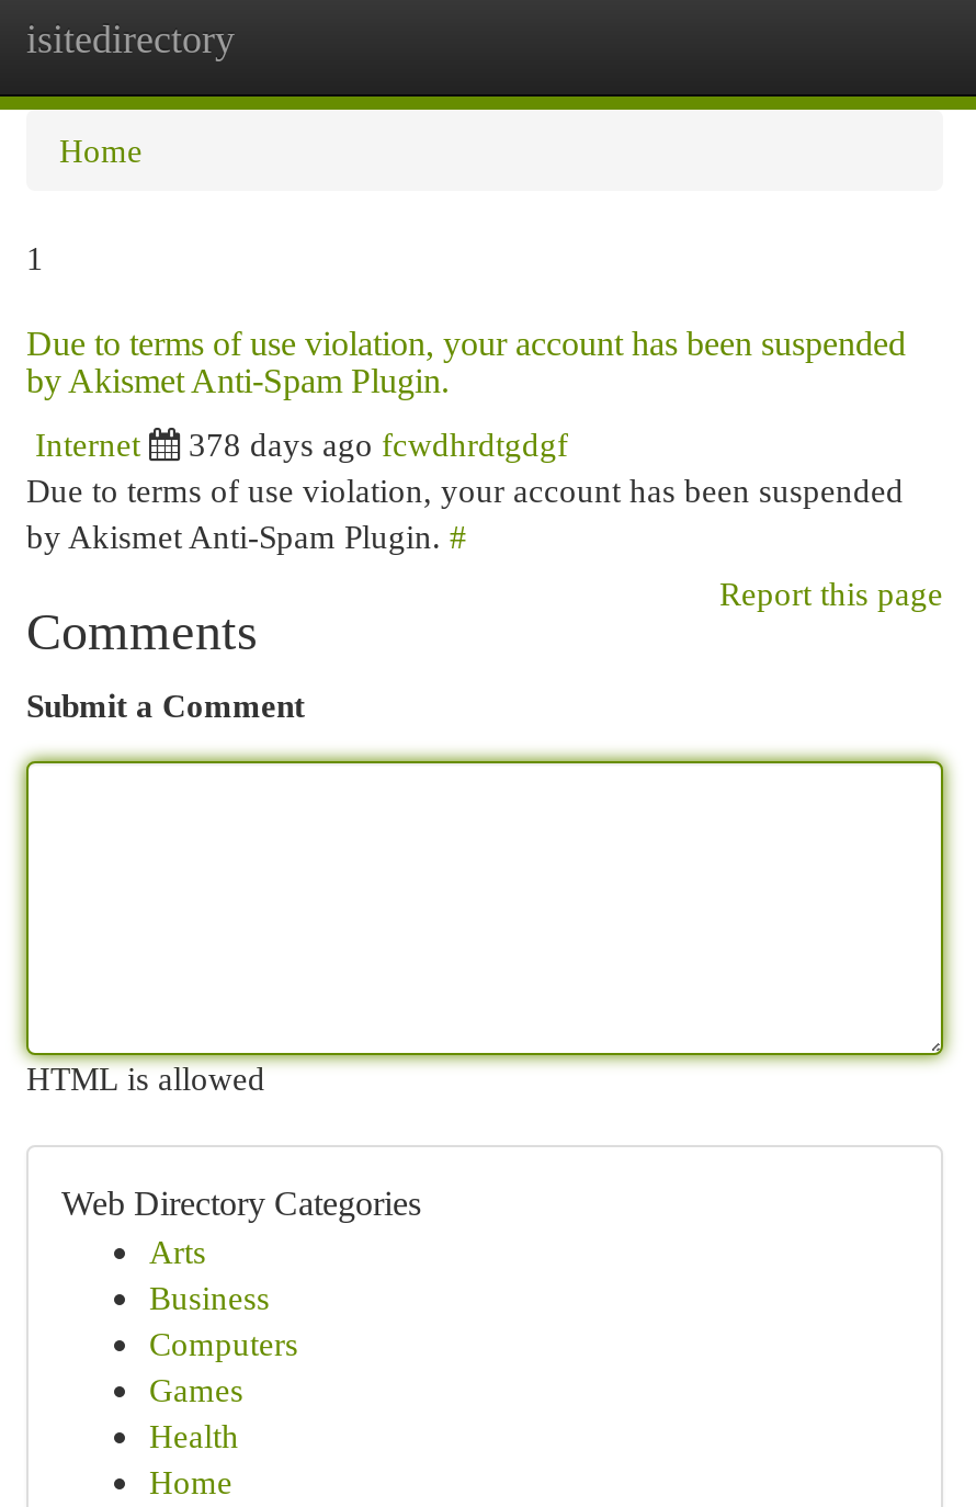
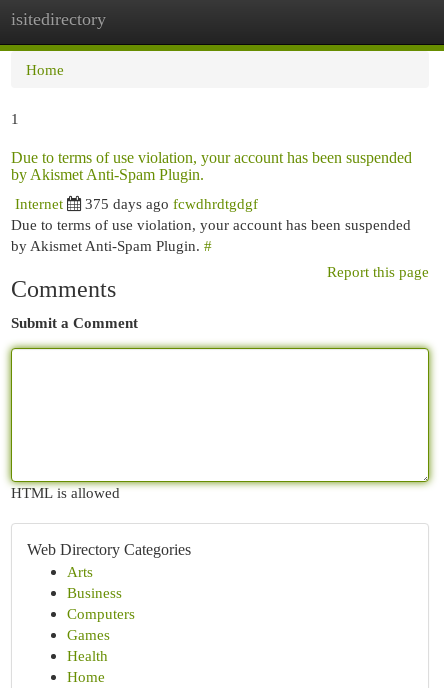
[189,426,568,463] 378 days ago fcwdhrdtgdgf -> [85,195,258,212] 375 days ago fcwdhrdtgdgf

